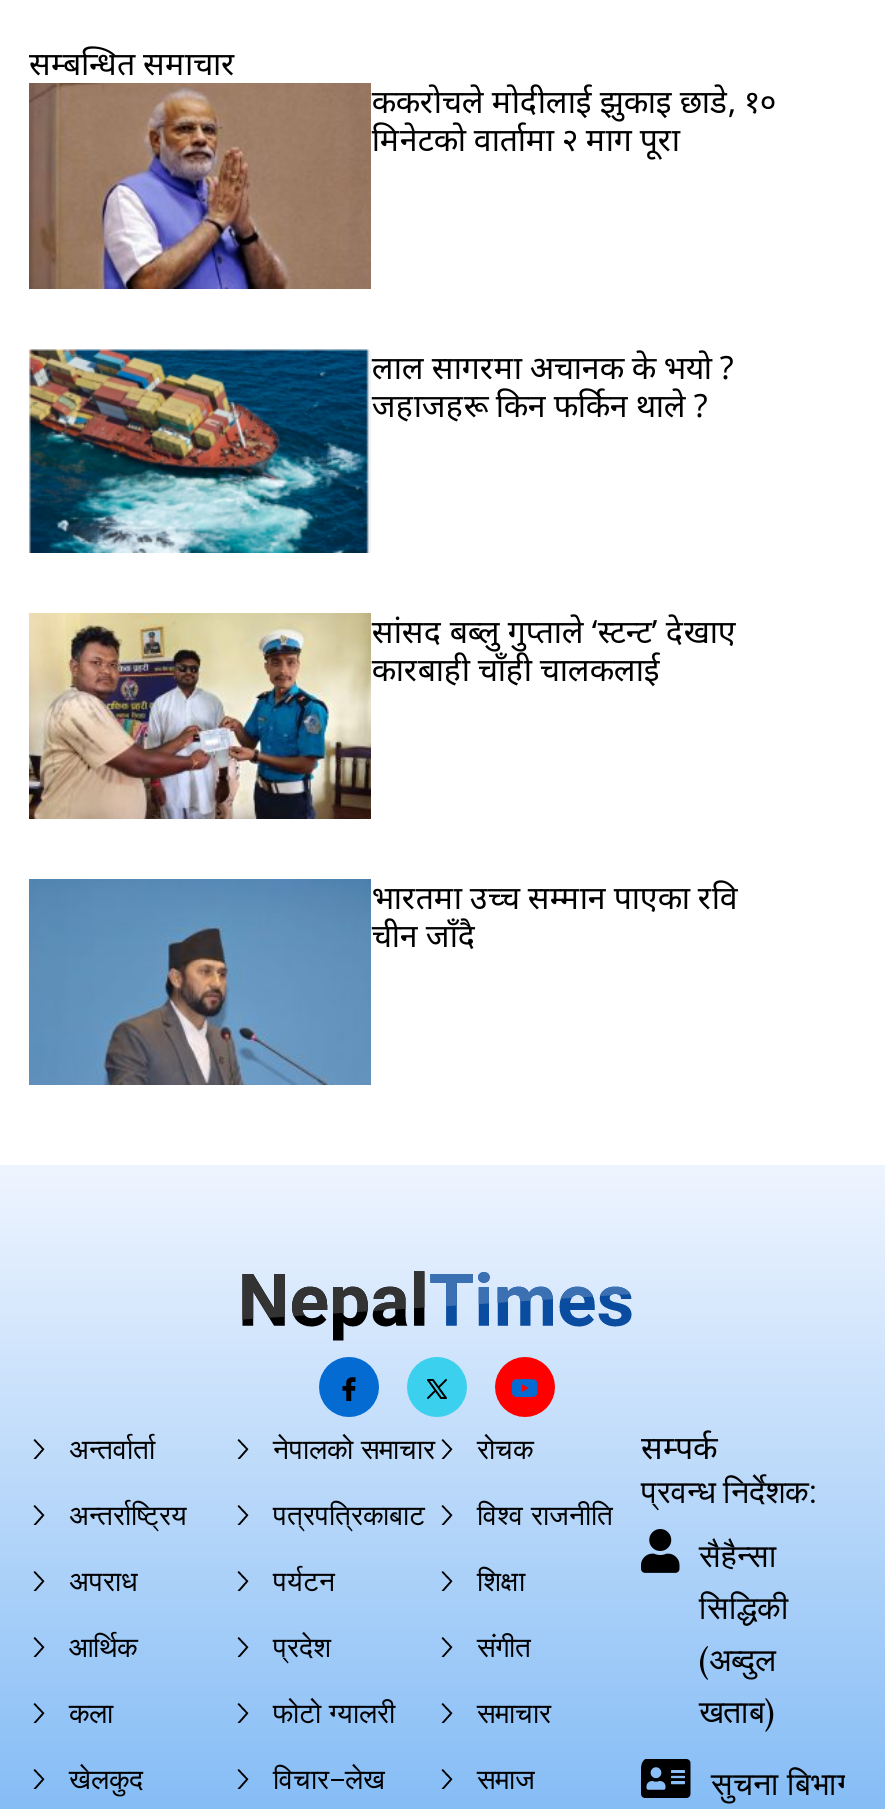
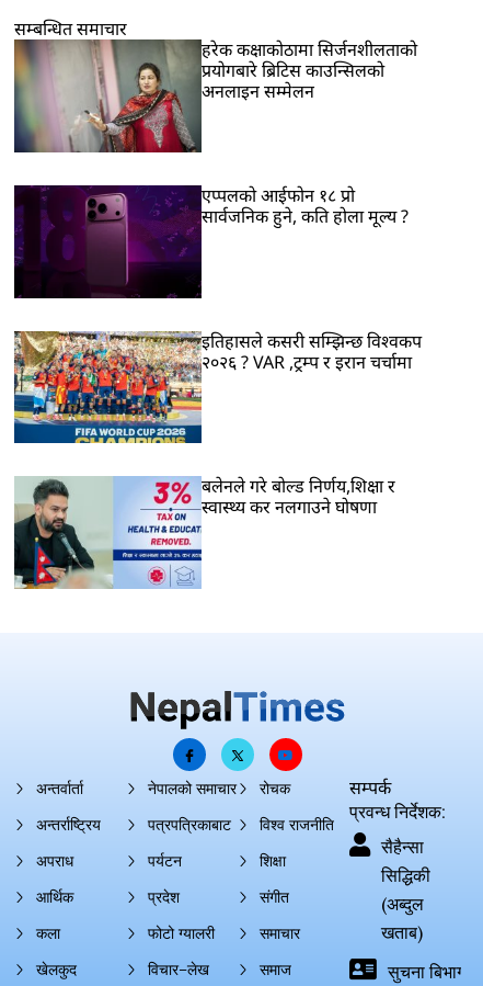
[29,79,776,291] [image] | ककरोचले मोदीलाई झुकाइ छाडे, १० | मिनेटको वार्तामा २ माग पूरा -> [14,37,418,154] [image] | हरेक कक्षाकोठामा सिर्जनशीलताको | प्रयोगबारे ब्रिटिस काउन्सिलको | अनलाइन सम्मेलन
[27,344,734,555] [image] | लाल सागरमा अचानक के भयो ? | जहाजहरू किन फर्किन थाले ? -> [13,183,409,299] [image] | एप्पलको आईफोन १८ प्रो | सार्वजनिक हुने, कति होला मूल्य ?
[27,610,736,821] [image] | सांसद बब्लु गुप्ताले ‘स्टन्ट’ देखाए | कारबाही चाँही चालकलाई -> [13,328,422,444] [image] | इतिहासले कसरी सम्झिन्छ विश्वकप | २०२६ ? VAR ,ट्रम्प र इरान चर्चामा
[27,876,738,1087] [image] | भारतमा उच्च सम्मान पाएका रवि | चीन जाँदै -> [13,474,396,590] [image] | बलेनले गरे बोल्ड निर्णय,शिक्षा र | स्वास्थ्य कर नलगाउने घोषणा

